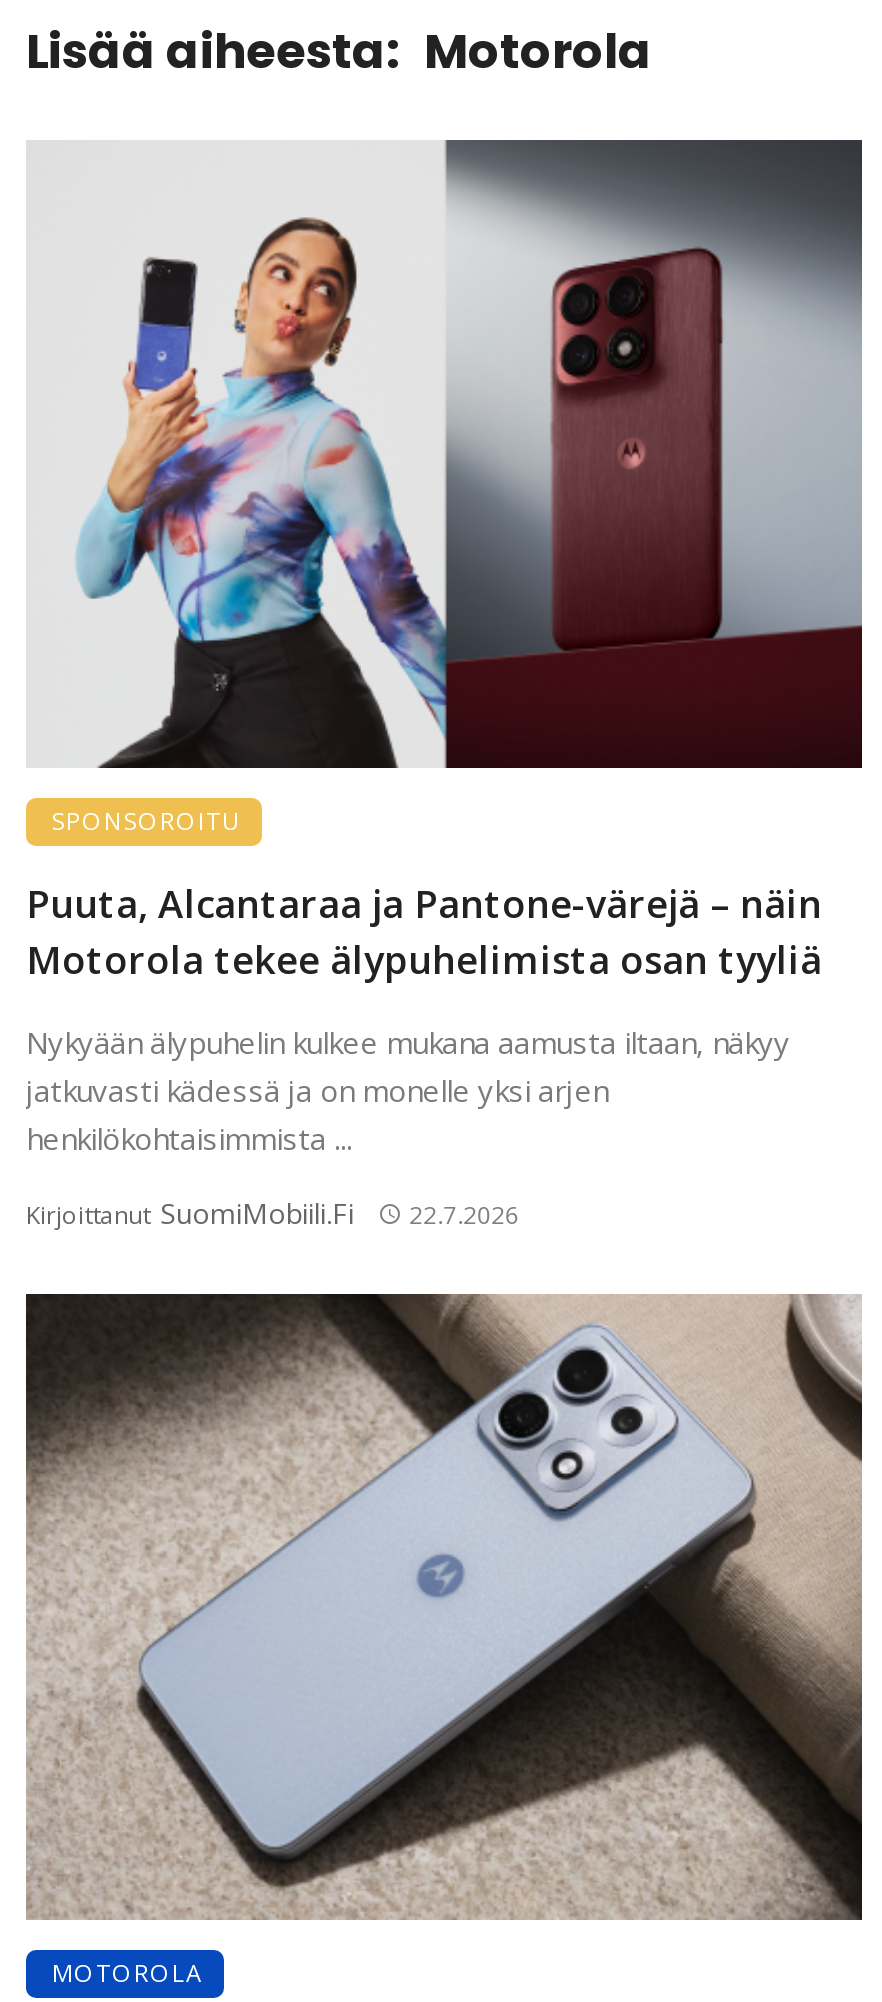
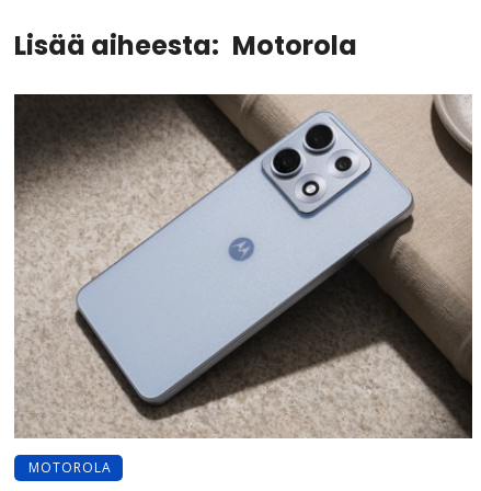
[26,138,864,1231] [image] | SPONSOROITU | Puuta, Alcantaraa ja Pantone-värejä – näin | Motorola tekee älypuhelimista osan tyyliä | Nykyään älypuhelin kulkee mukana aamusta iltaan, näkyy | jatkuvasti kädessä ja on monelle yksi arjen | henkilökohtaisimmista ... | Kirjoittanut SuomiMobiili.fi | 22.7.2026 -> none

